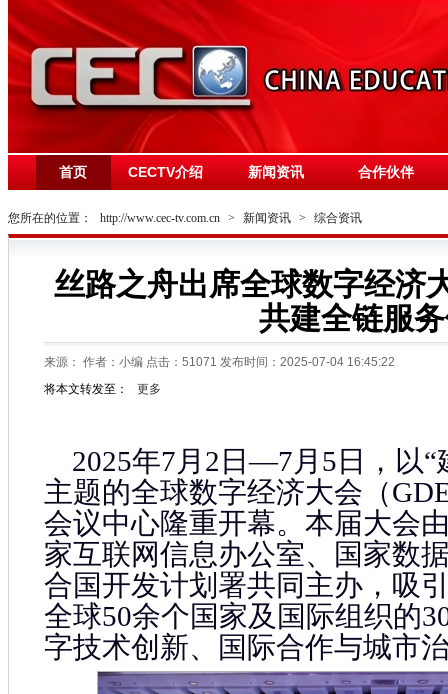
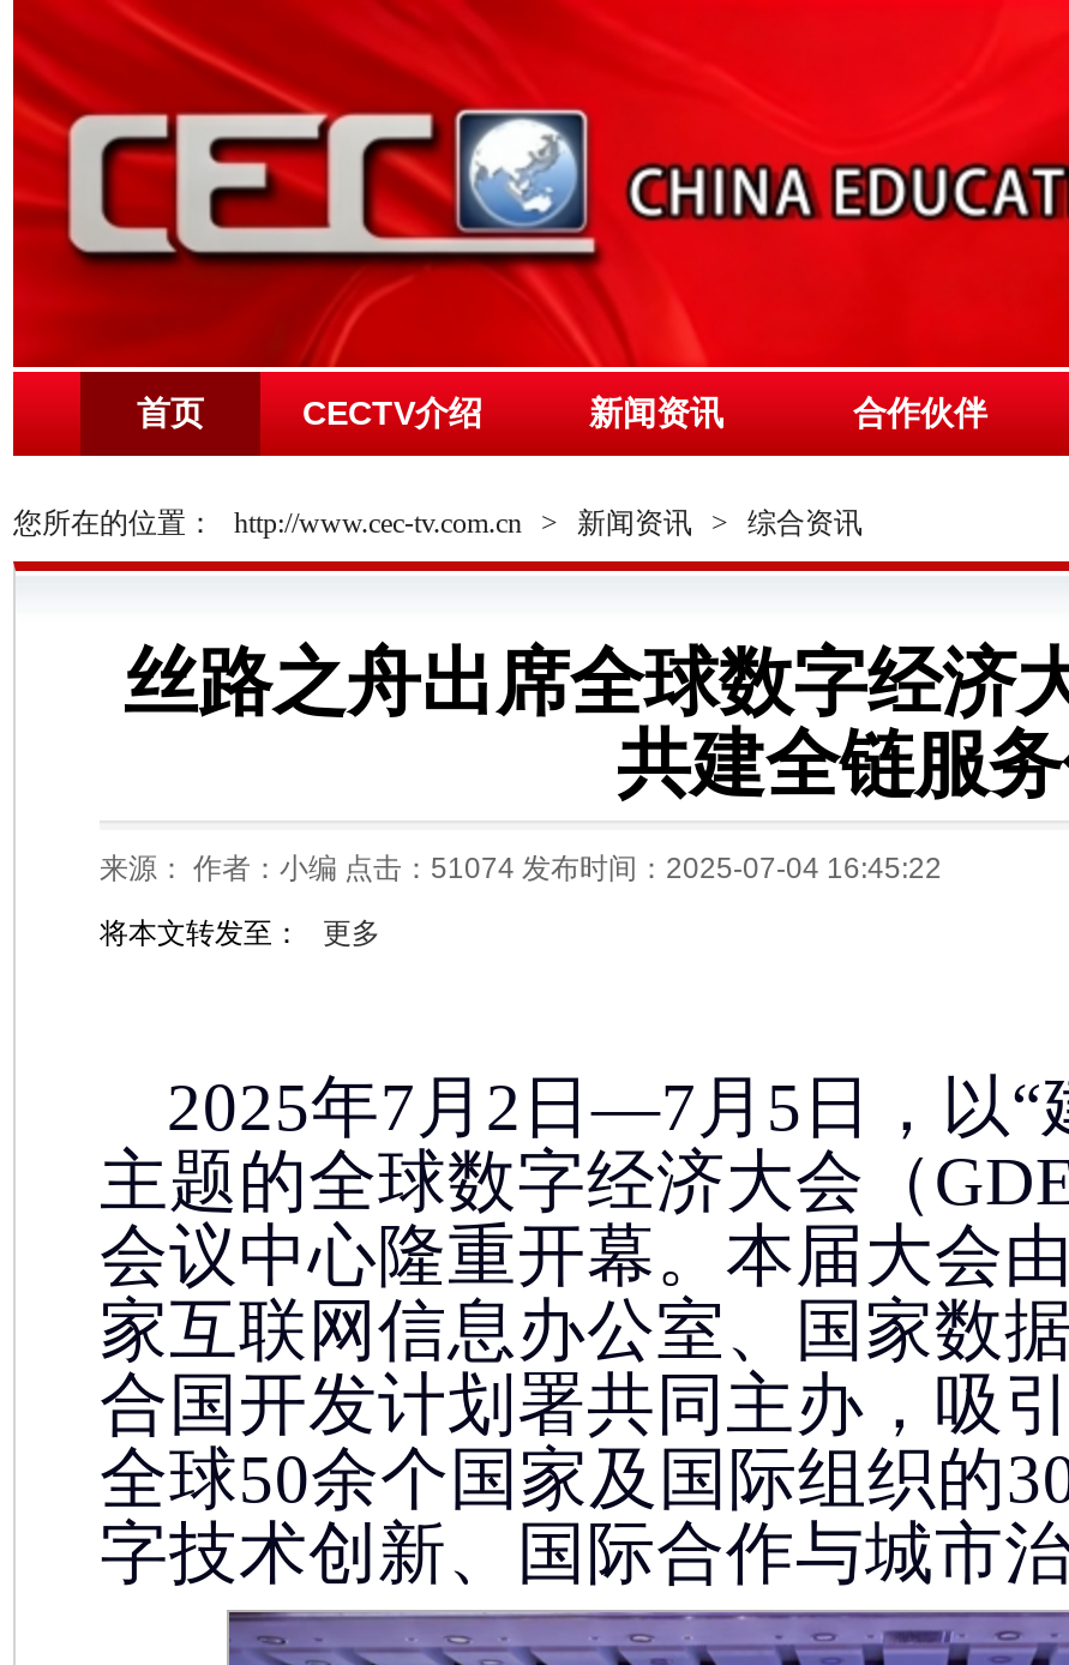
[44,355,395,369] 来源： 作者：小编 点击：51071发布时间：2025-07-04 16:45:22 -> [100,852,942,885] 来源： 作者：小编 点击：51074发布时间：2025-07-04 16:45:22

